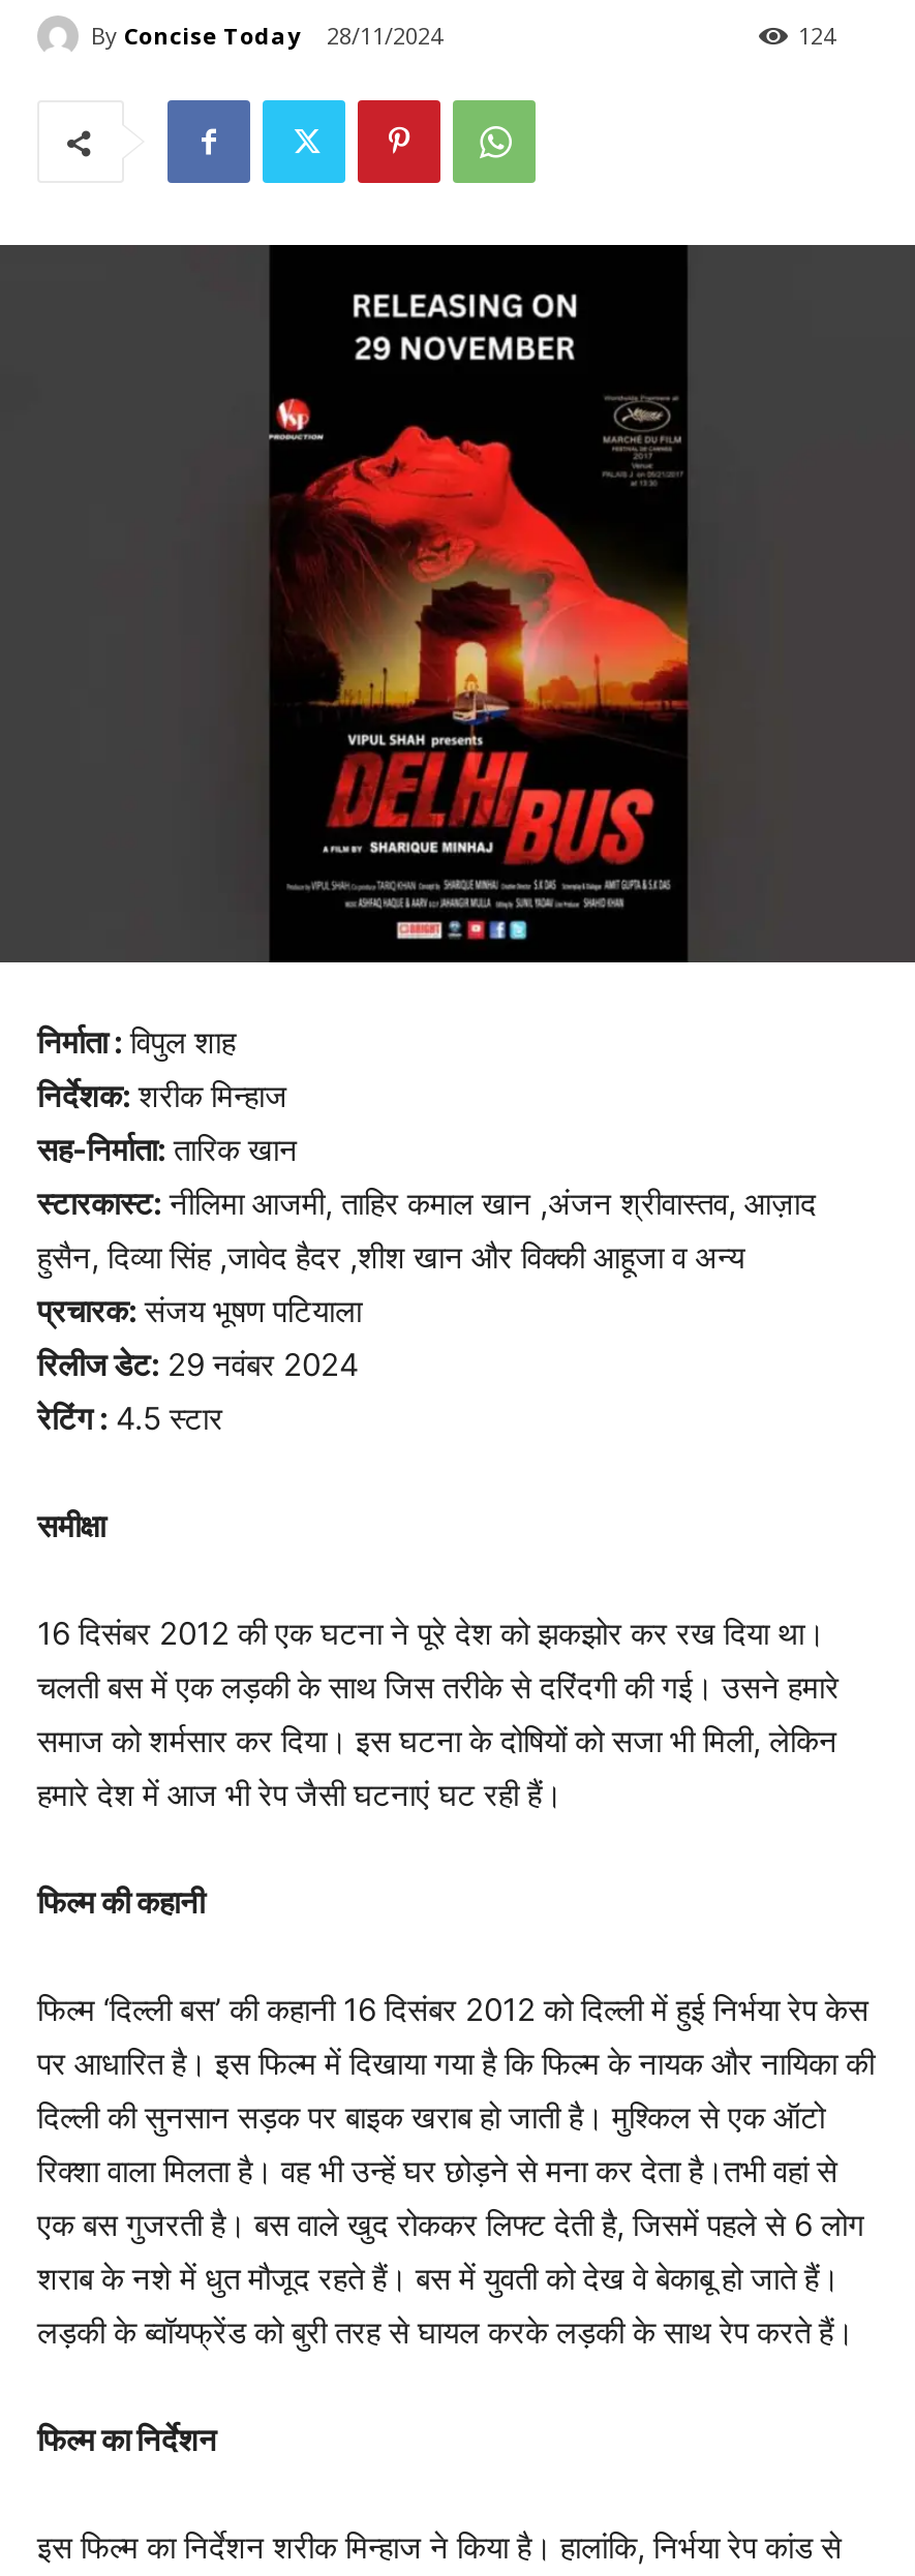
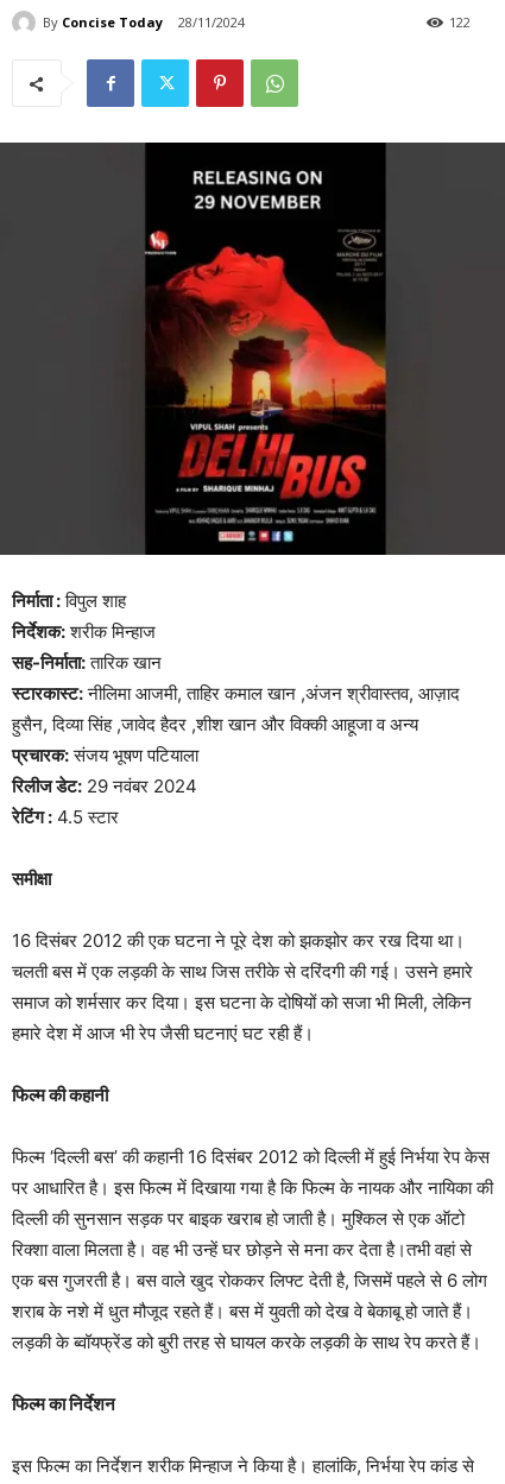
[798,20,835,51] 124 -> [449,13,471,31] 122

